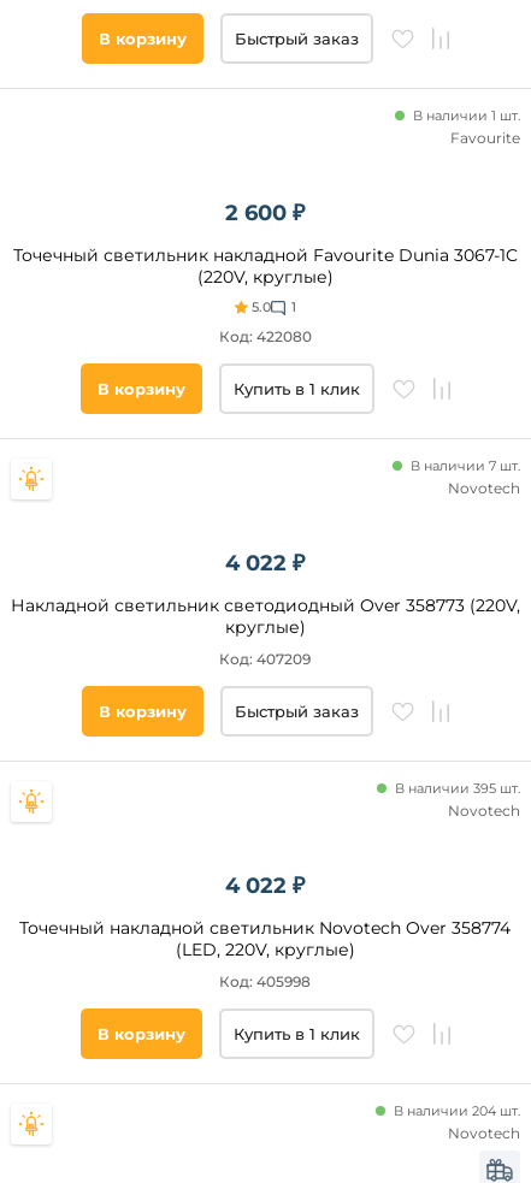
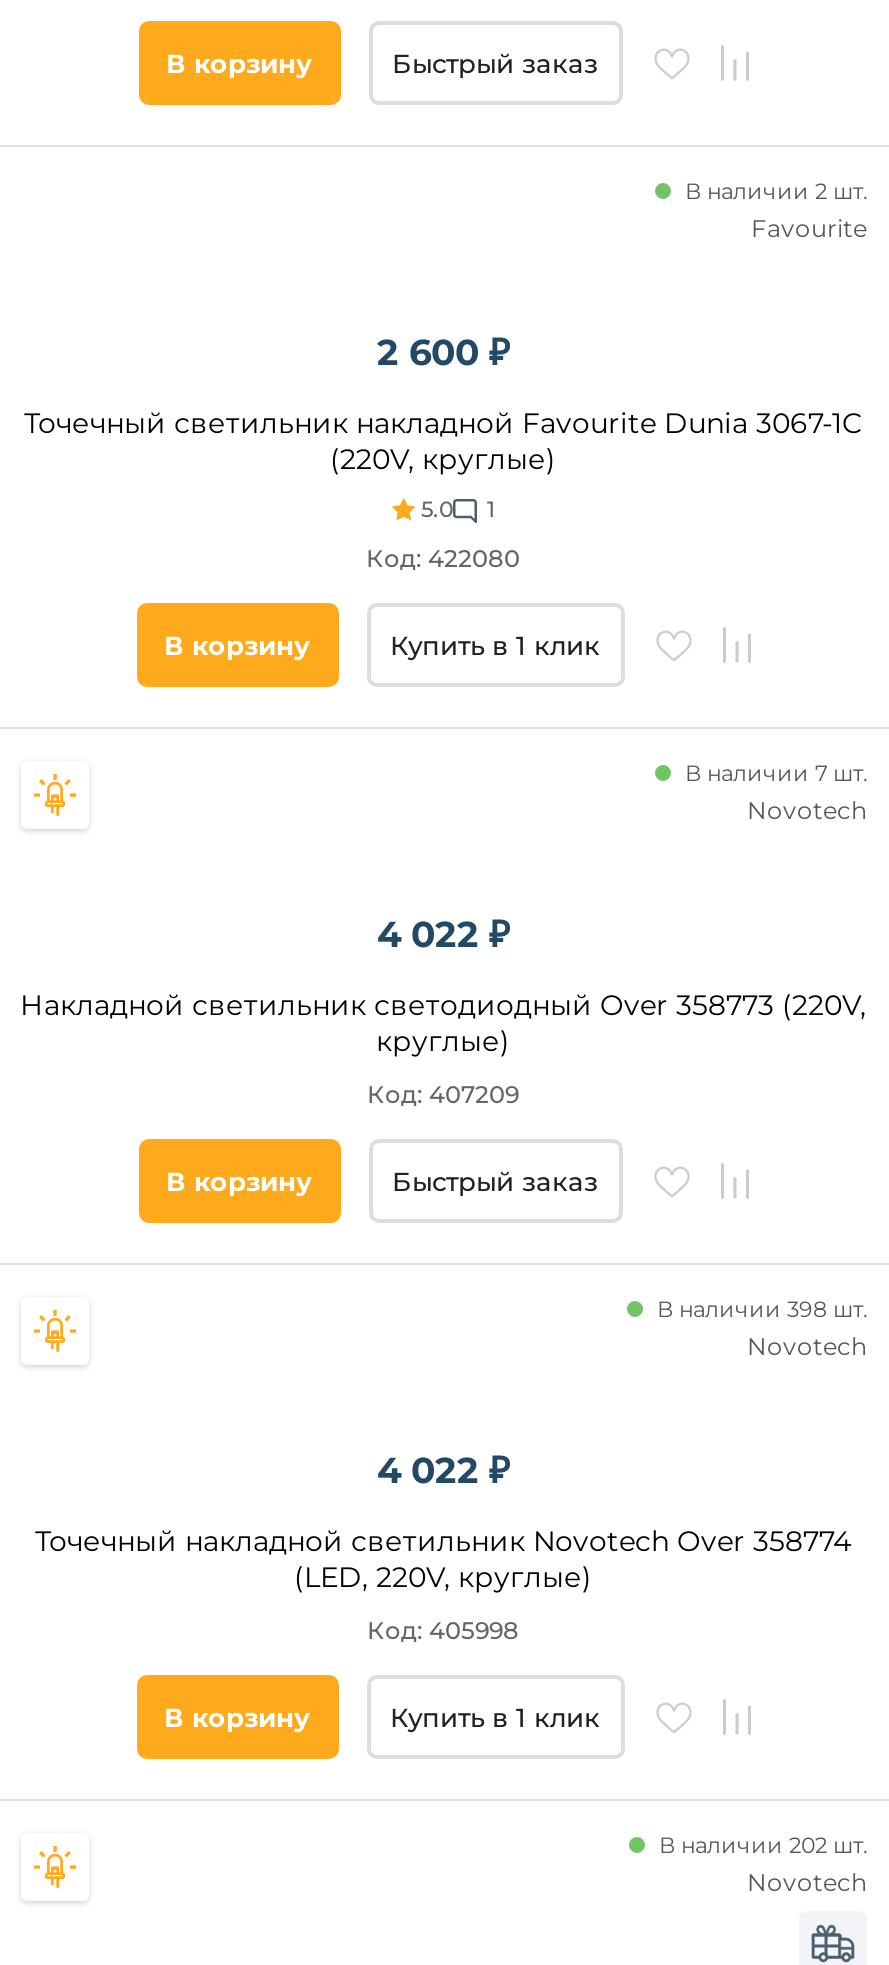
[413,107,520,124] В наличии 1 шт. -> [685,177,867,205] В наличии 2 шт.
[395,780,520,797] В наличии 395 шт. -> [657,1295,867,1323] В наличии 398 шт.
[394,1102,520,1119] В наличии 204 шт. -> [659,1831,867,1859] В наличии 202 шт.

